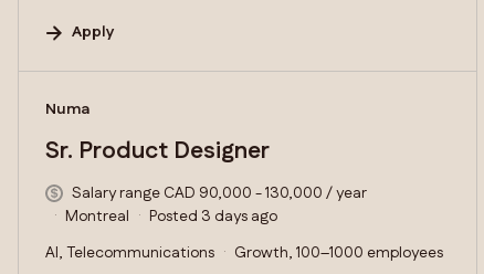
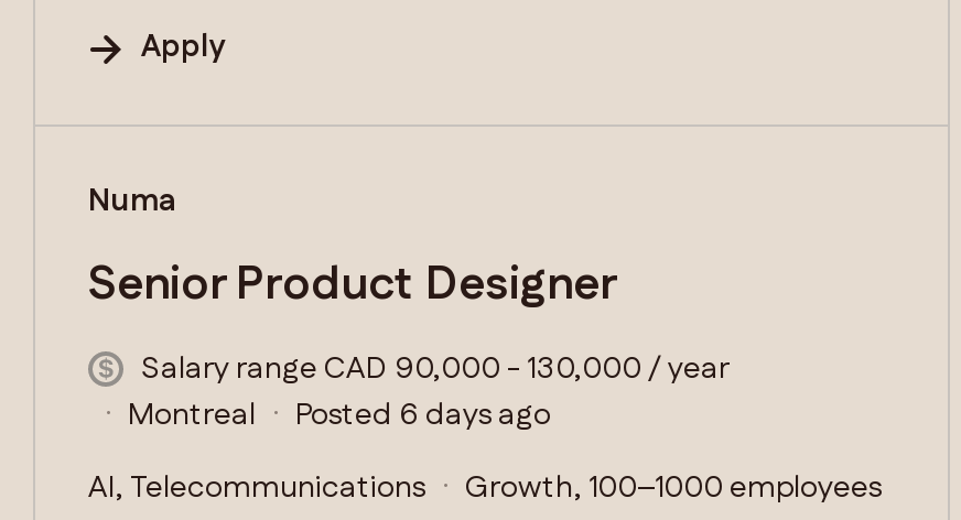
[45,135,270,168] Sr. Product Designer -> [88,252,617,318] Senior Product Designer
[149,205,277,228] Posted 3 days ago -> [295,393,551,437] Posted 6 days ago

